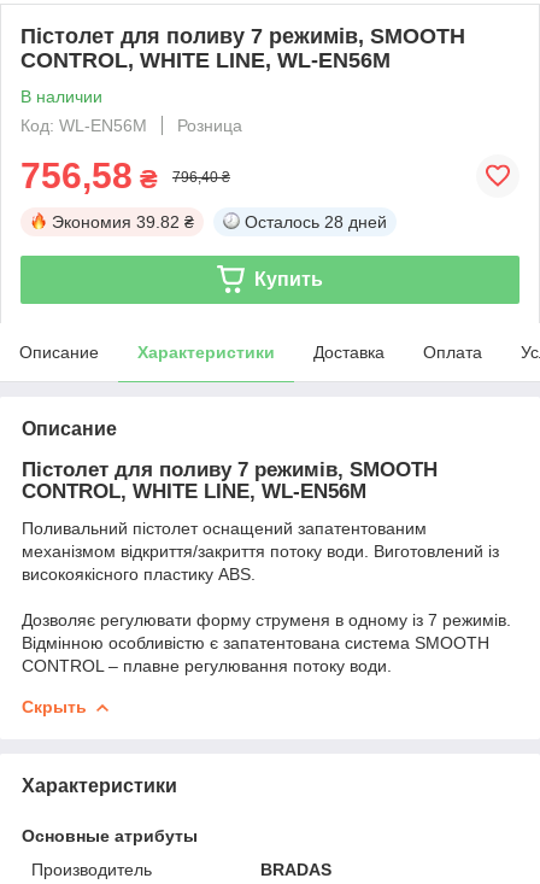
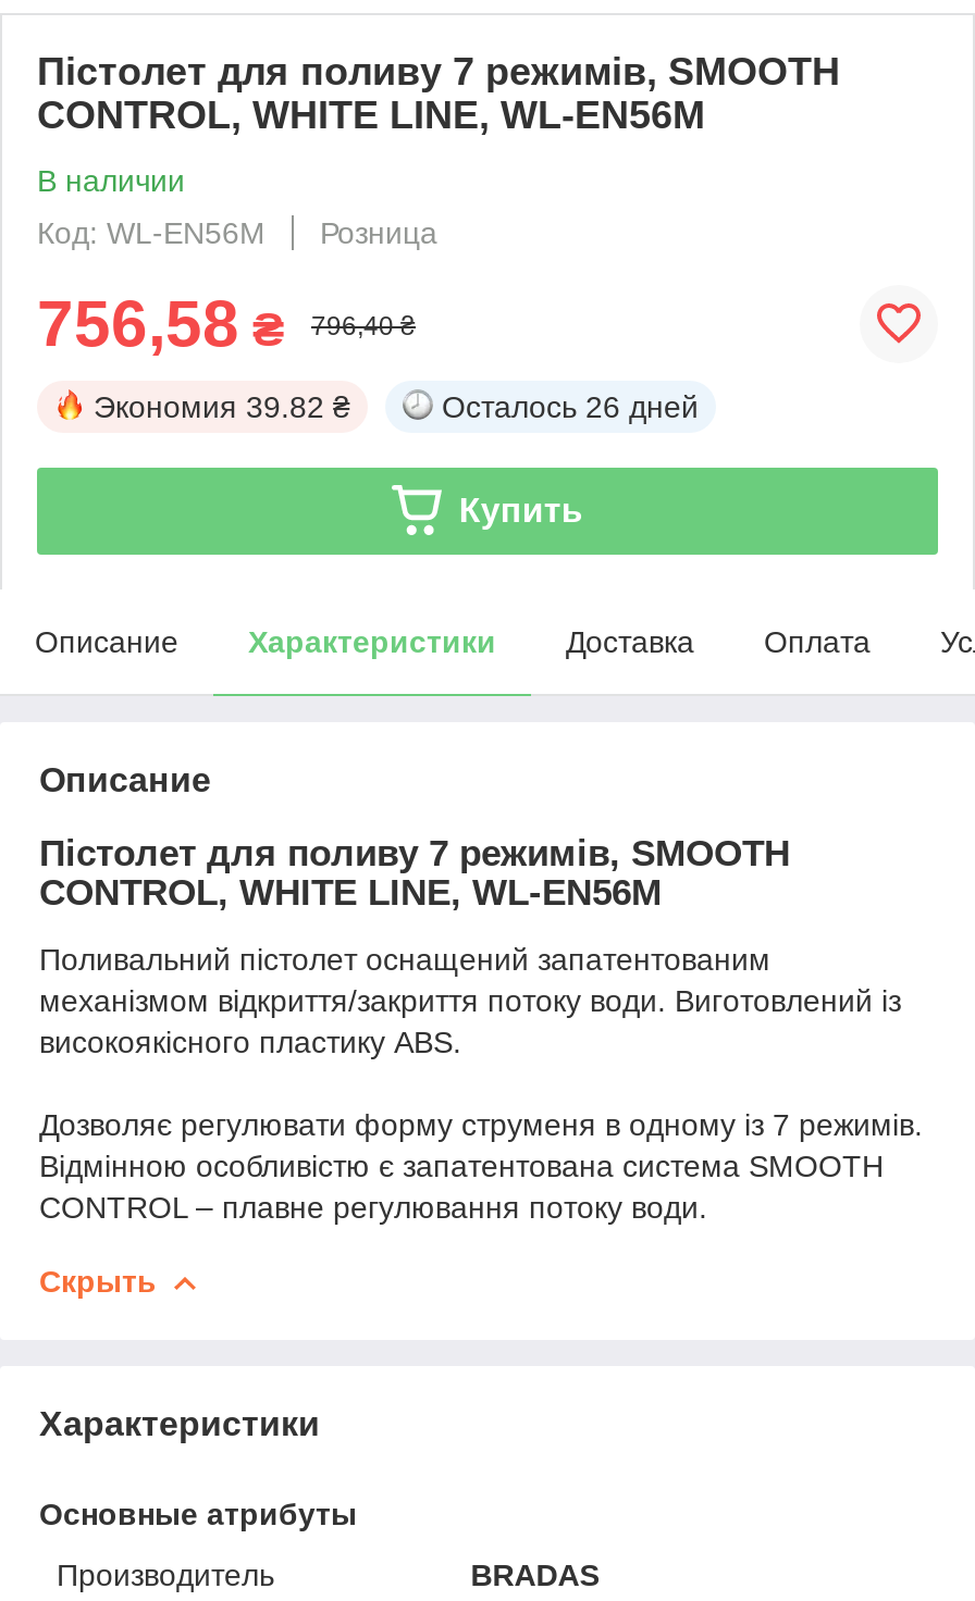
[245,212,387,231] Осталось 28 дней -> [442,389,699,424] Осталось 26 дней

